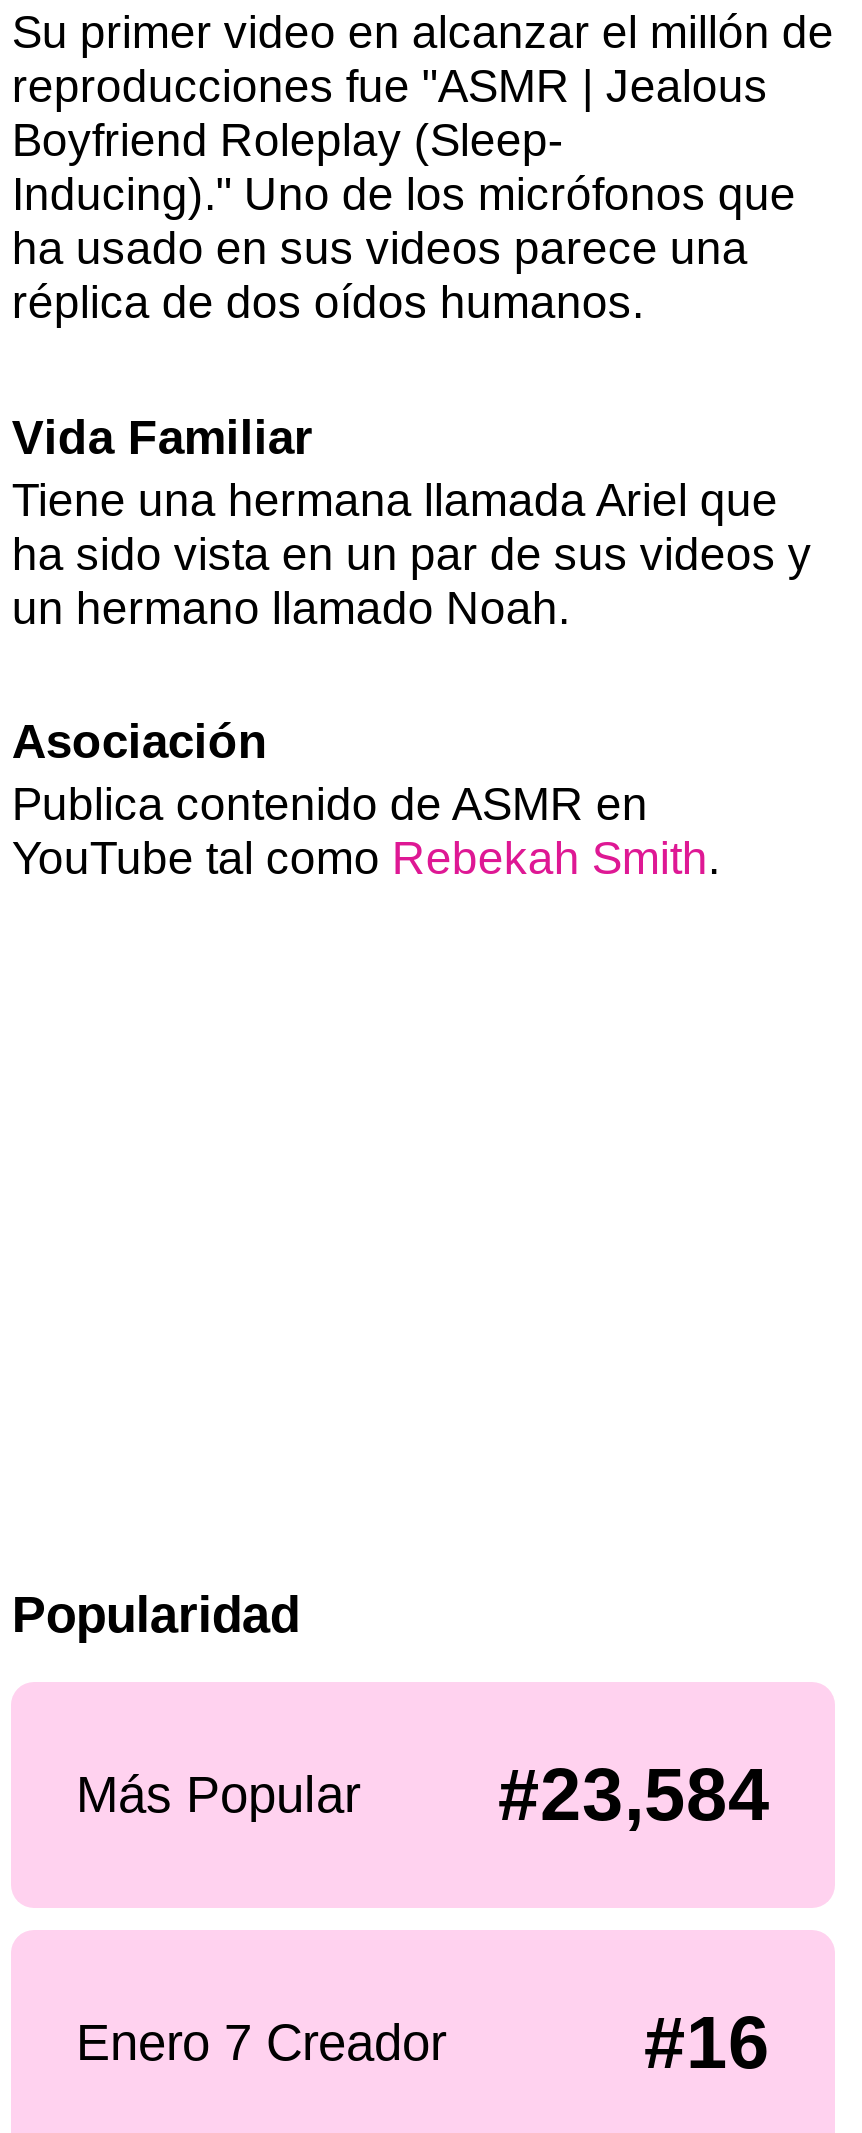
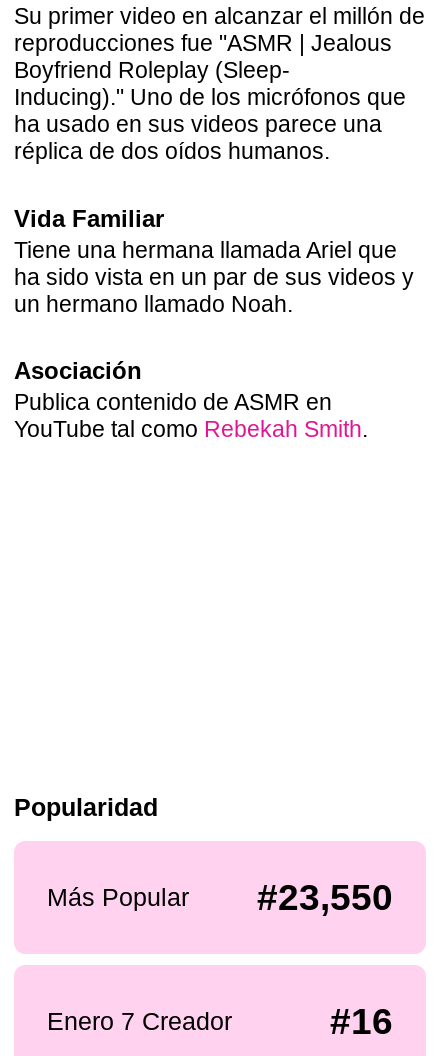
[498,1754,770,1836] #23,584 -> [257,877,393,918] #23,550

